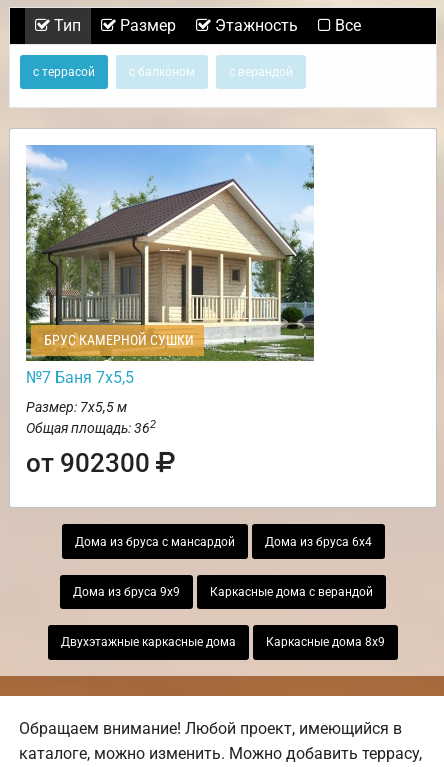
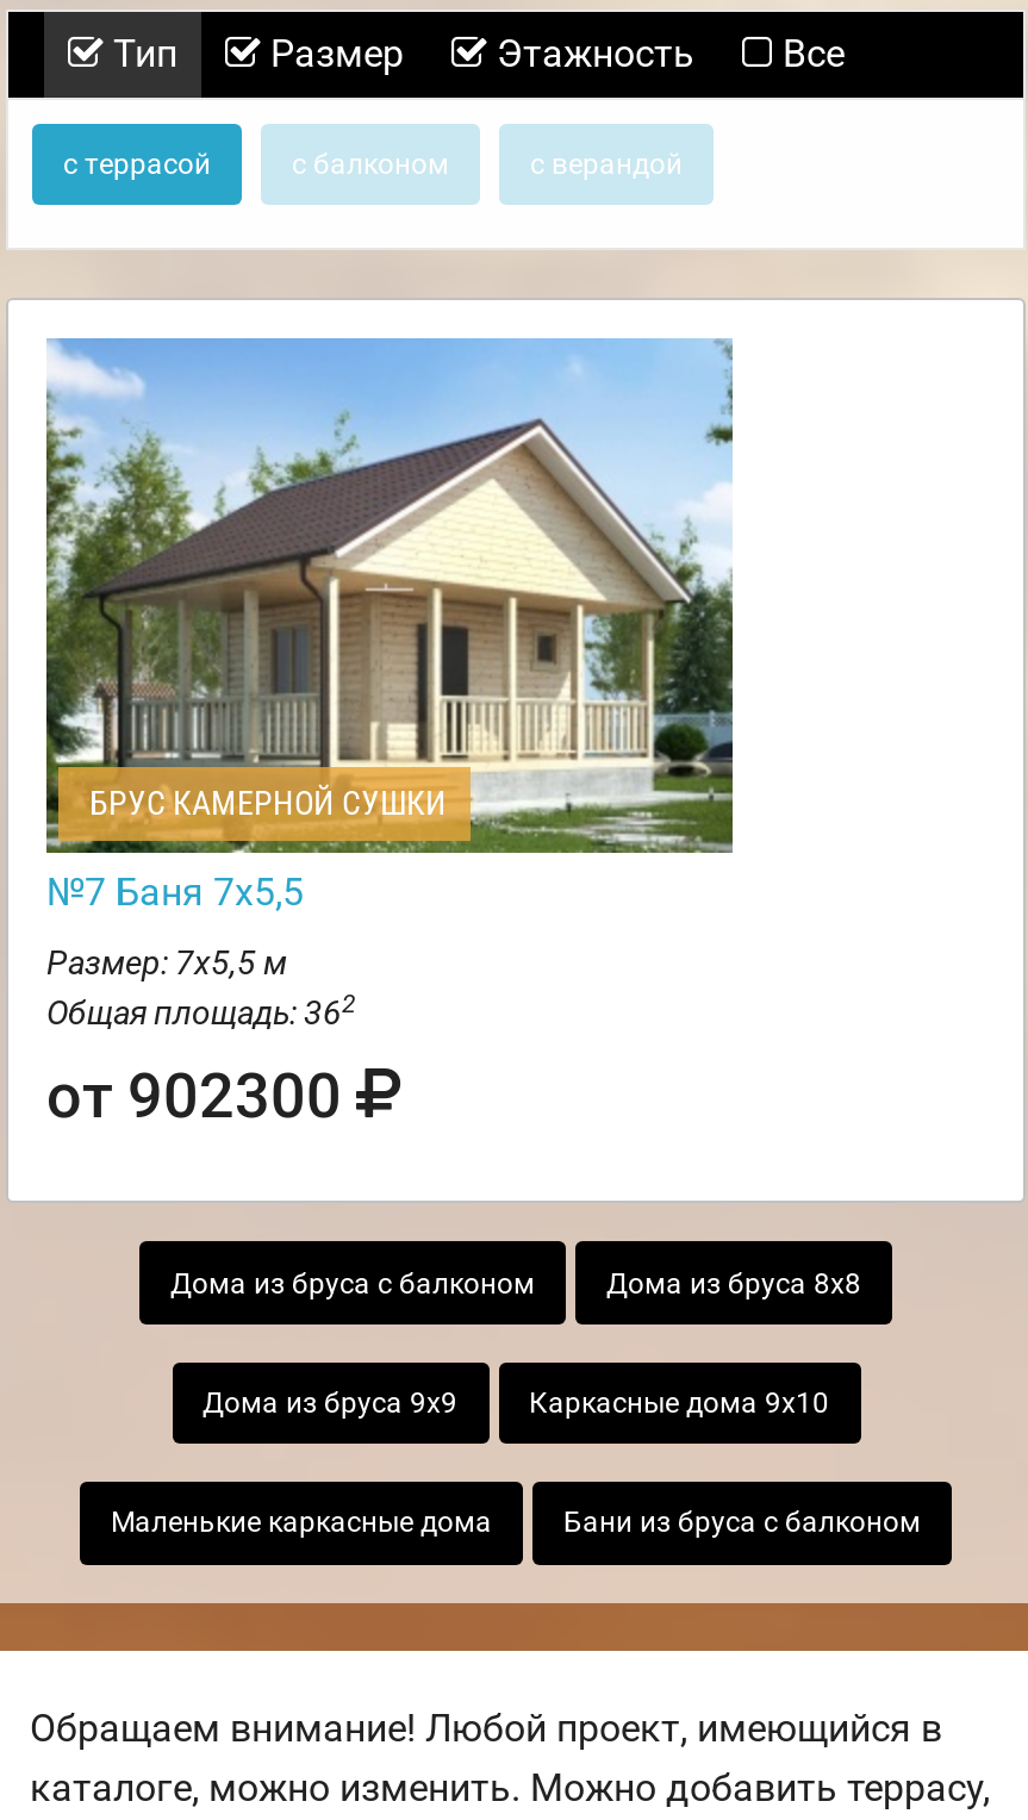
[74,535,234,549] Дома из бруса с мансардой -> [170,1266,535,1300] Дома из бруса с балконом
[264,535,371,549] Дома из бруса 6х4 -> [606,1266,861,1300] Дома из бруса 8х8
[210,585,373,599] Каркасные дома с верандой -> [529,1386,829,1420] Каркасные дома 9х10
[61,635,385,649] Двухэтажные каркасные дома | Каркасные дома 8х9 -> [111,1506,921,1540] Маленькие каркасные дома | Бани из бруса с балконом

